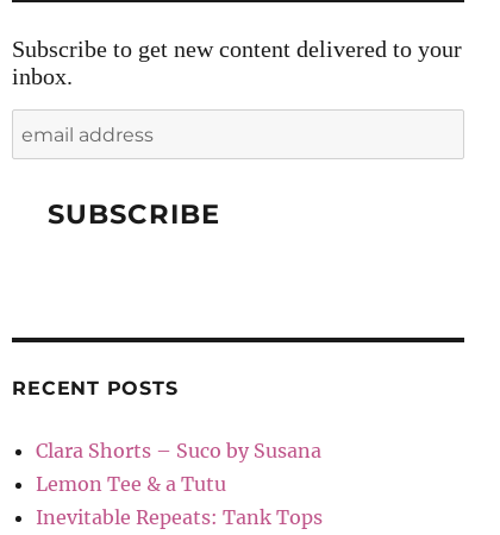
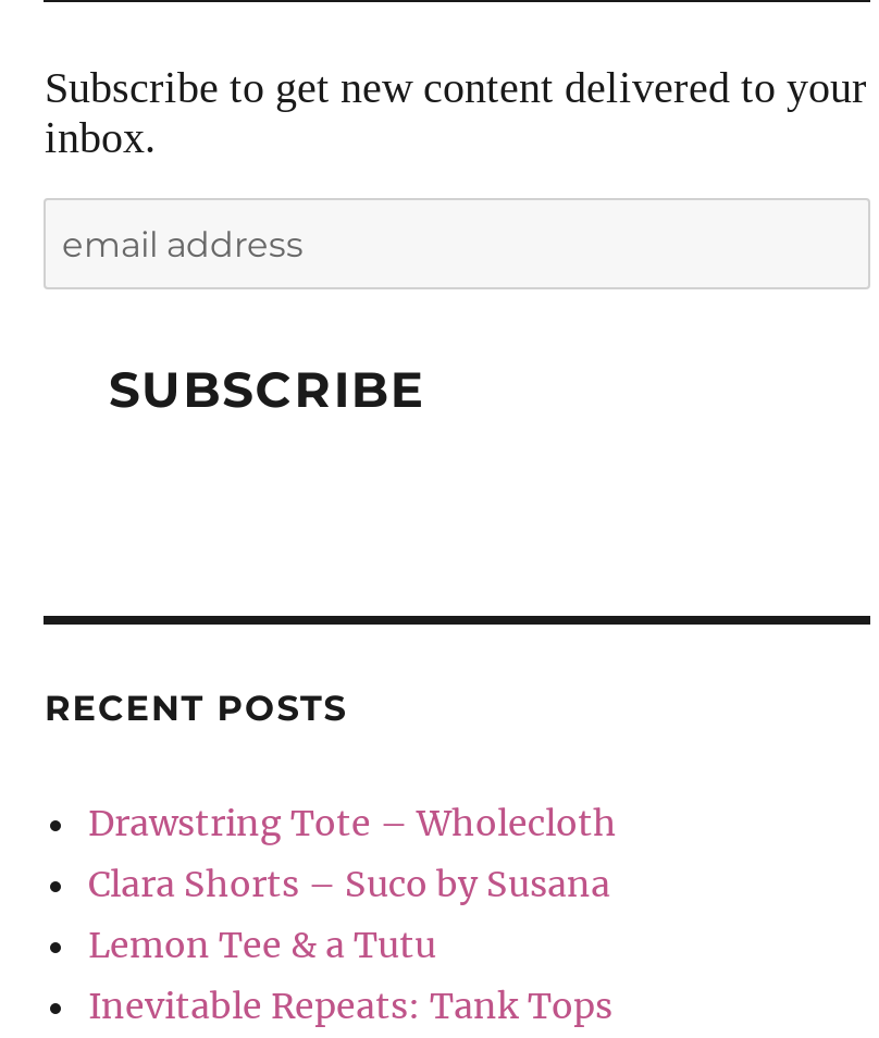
none -> [88,802,617,845] Drawstring Tote – Wholecloth

